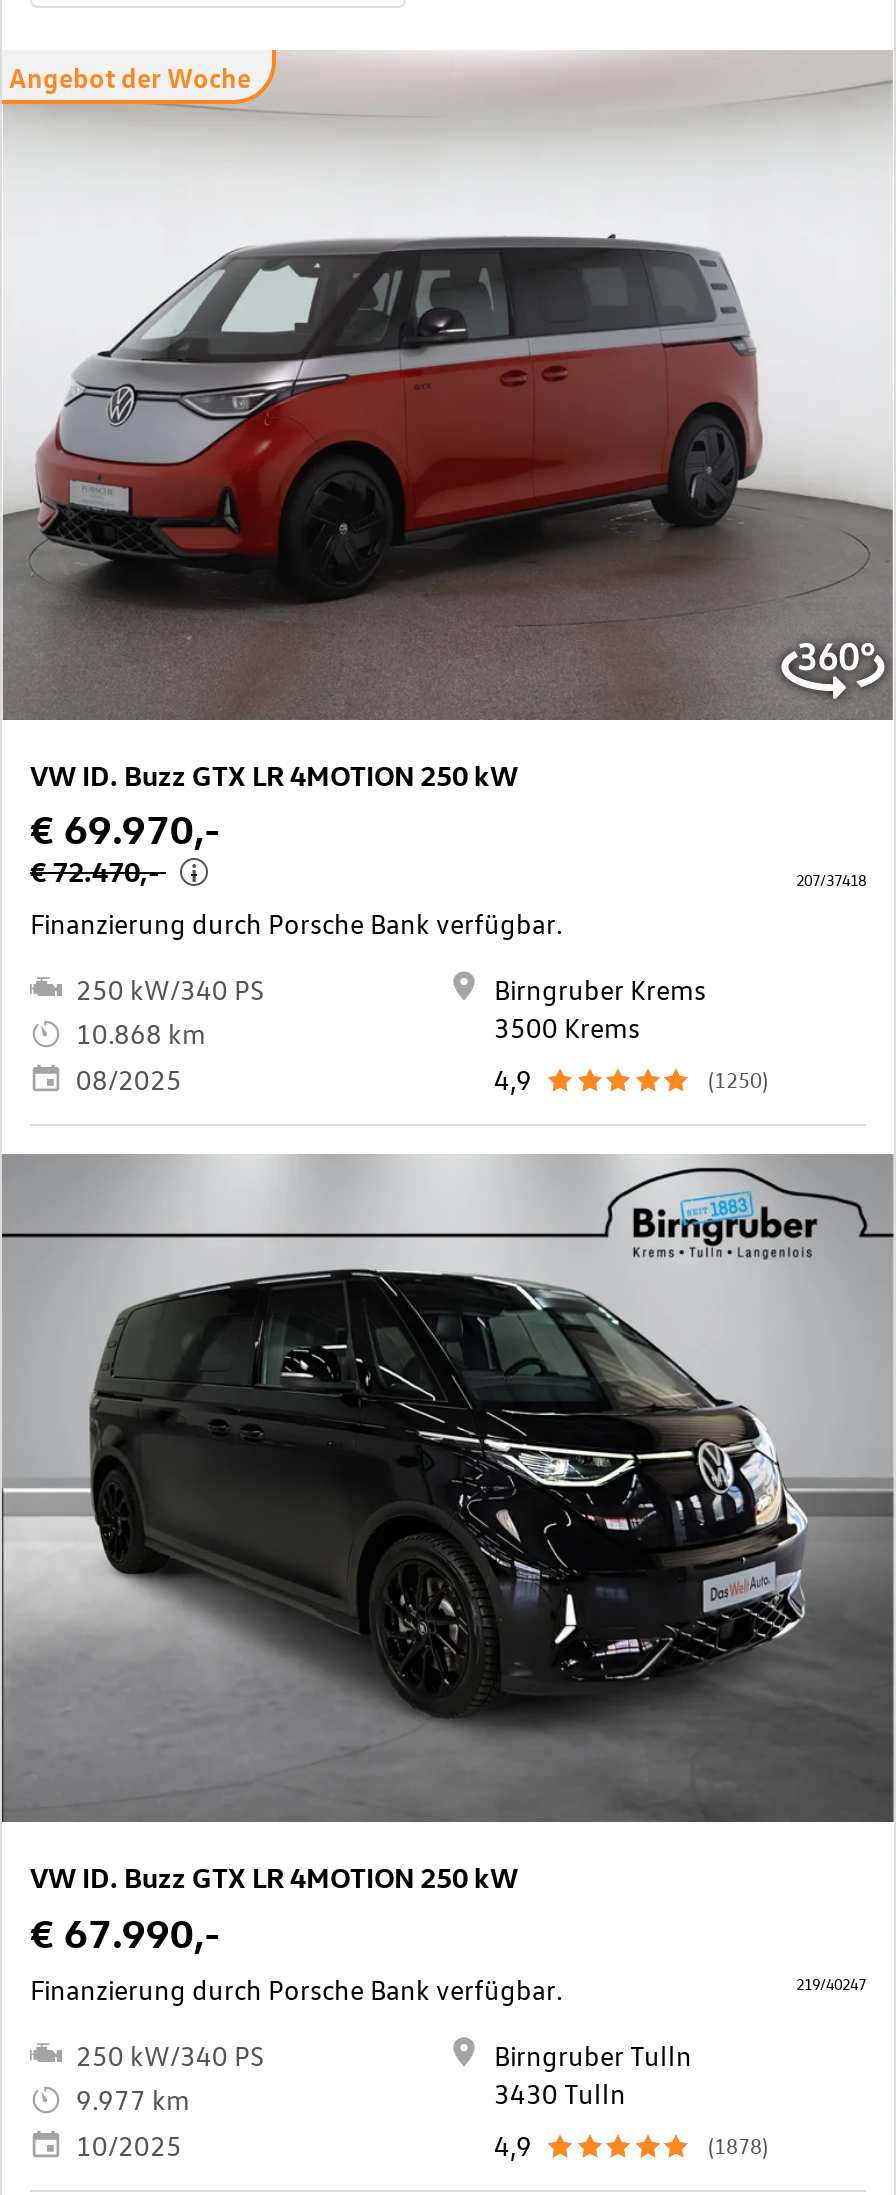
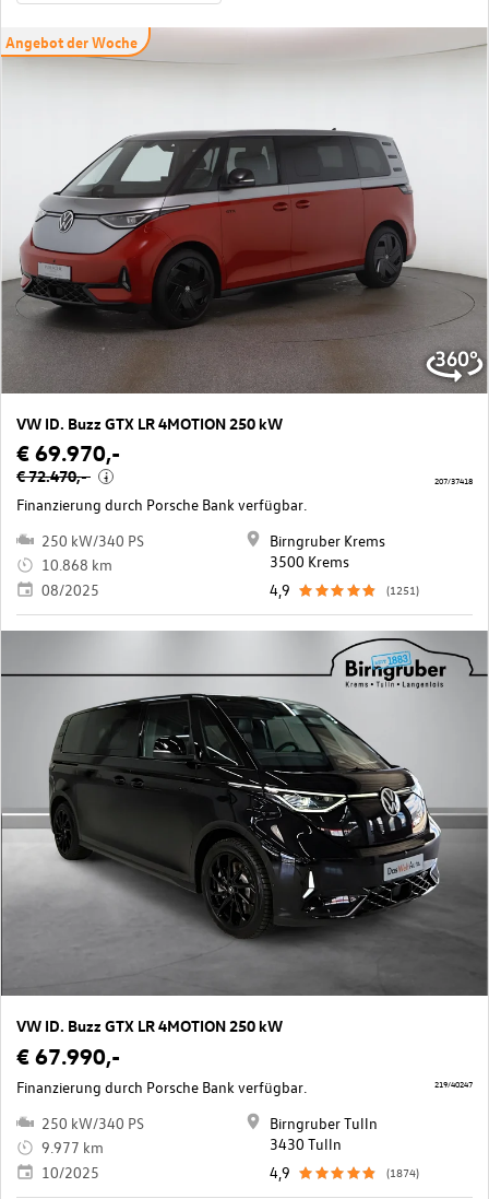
[708,1064,768,1094] (1250) -> [386,581,419,598] (1251)
[708,2129,768,2159] (1878) -> [386,1164,419,1180] (1874)

